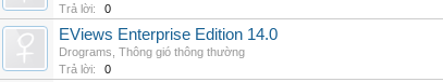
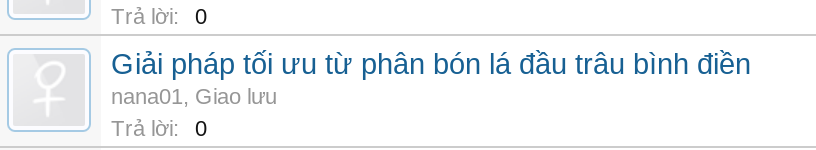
[59,26,278,58] EViews Enterprise Edition 14.0 | Drograms, Thông gió thông thường -> [111,48,751,108] Giải pháp tối ưu từ phân bón lá đầu trâu bình điền | nana01, Giao lưu

